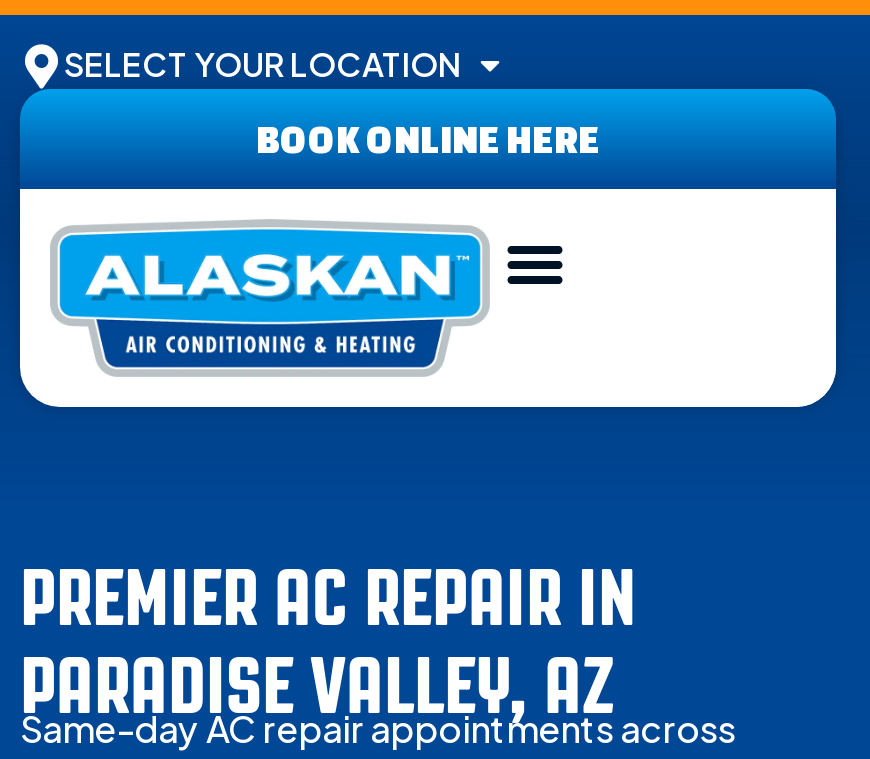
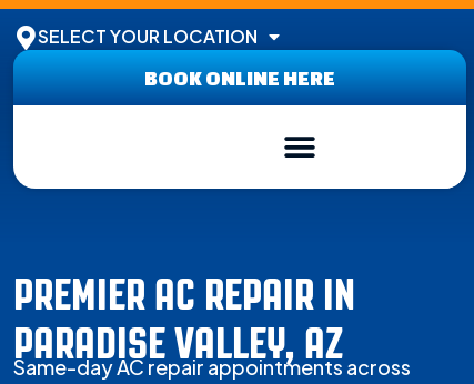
[50,219,490,377] [image] -> none

